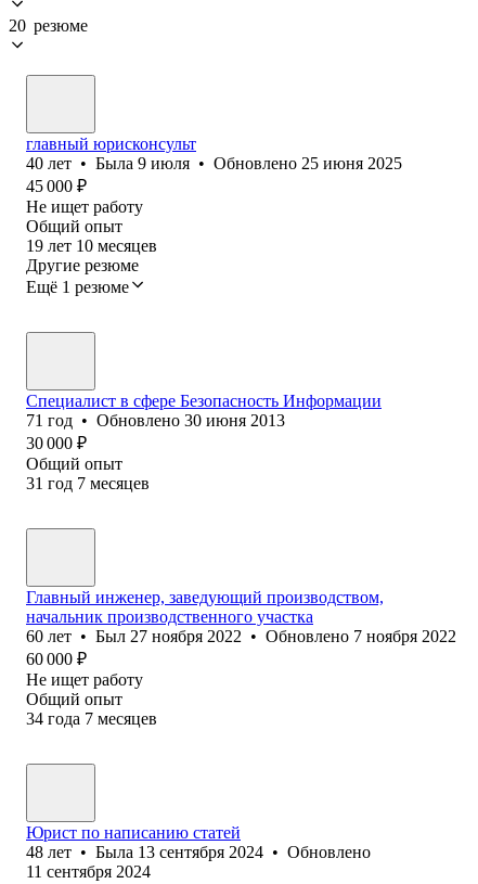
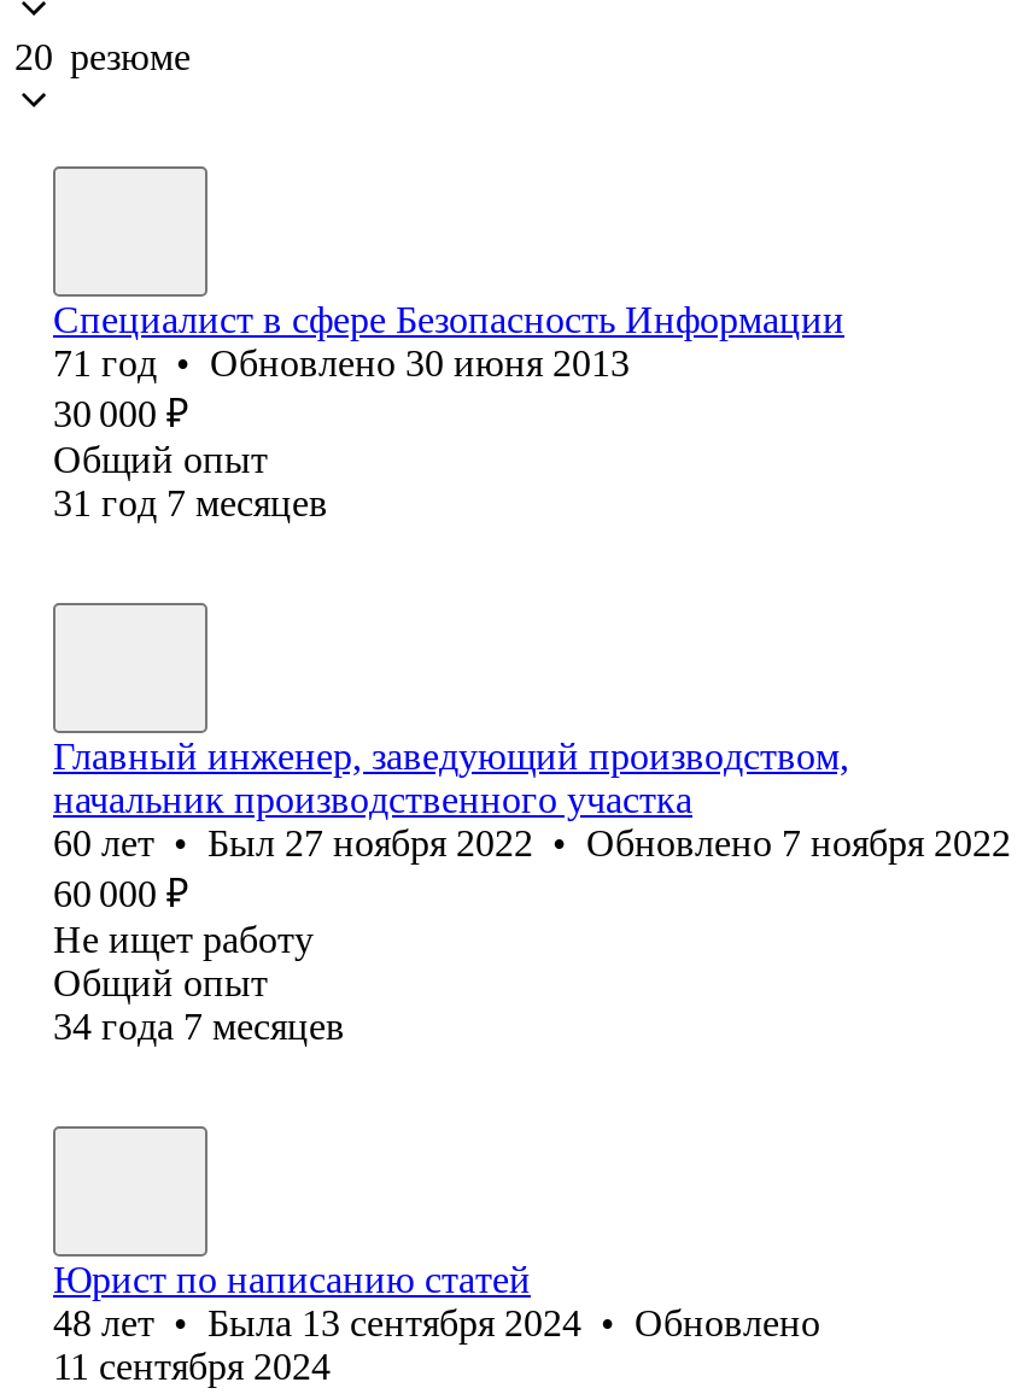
[26,134,402,296] главный юрисконсульт | 40 лет • Была 9 июля • Обновлено 25 июня 2025 | 45 000 ₽ | Не ищет работу | Общий опыт | 19 лет 10 месяцев | Другие резюме | Ещё 1 резюме -> none

